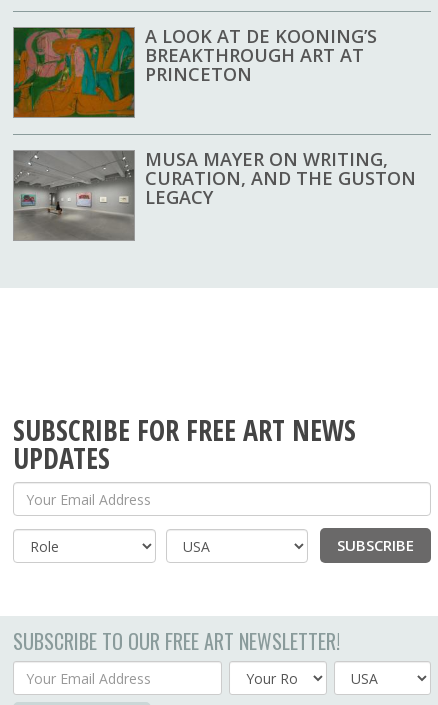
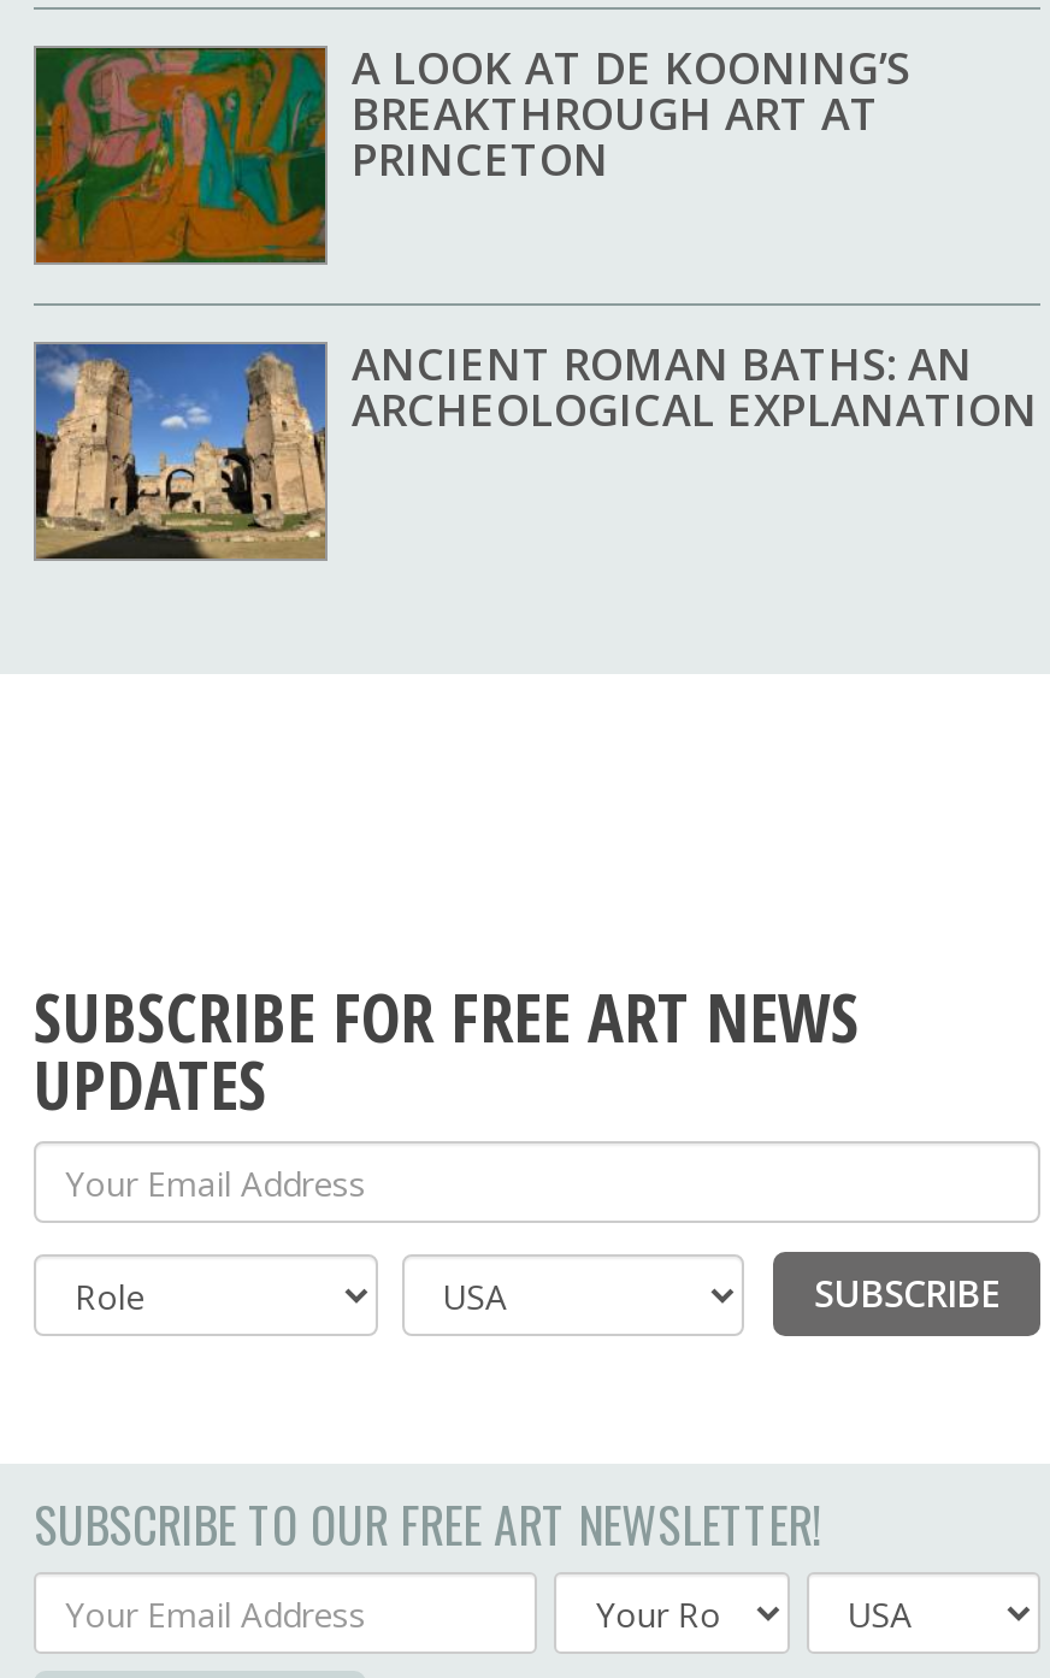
[13,147,416,241] [image] | MUSA MAYER ON WRITING, | CURATION, AND THE GUSTON | LEGACY -> [34,335,1038,559] [image] | ANCIENT ROMAN BATHS: AN | ARCHEOLOGICAL EXPLANATION

